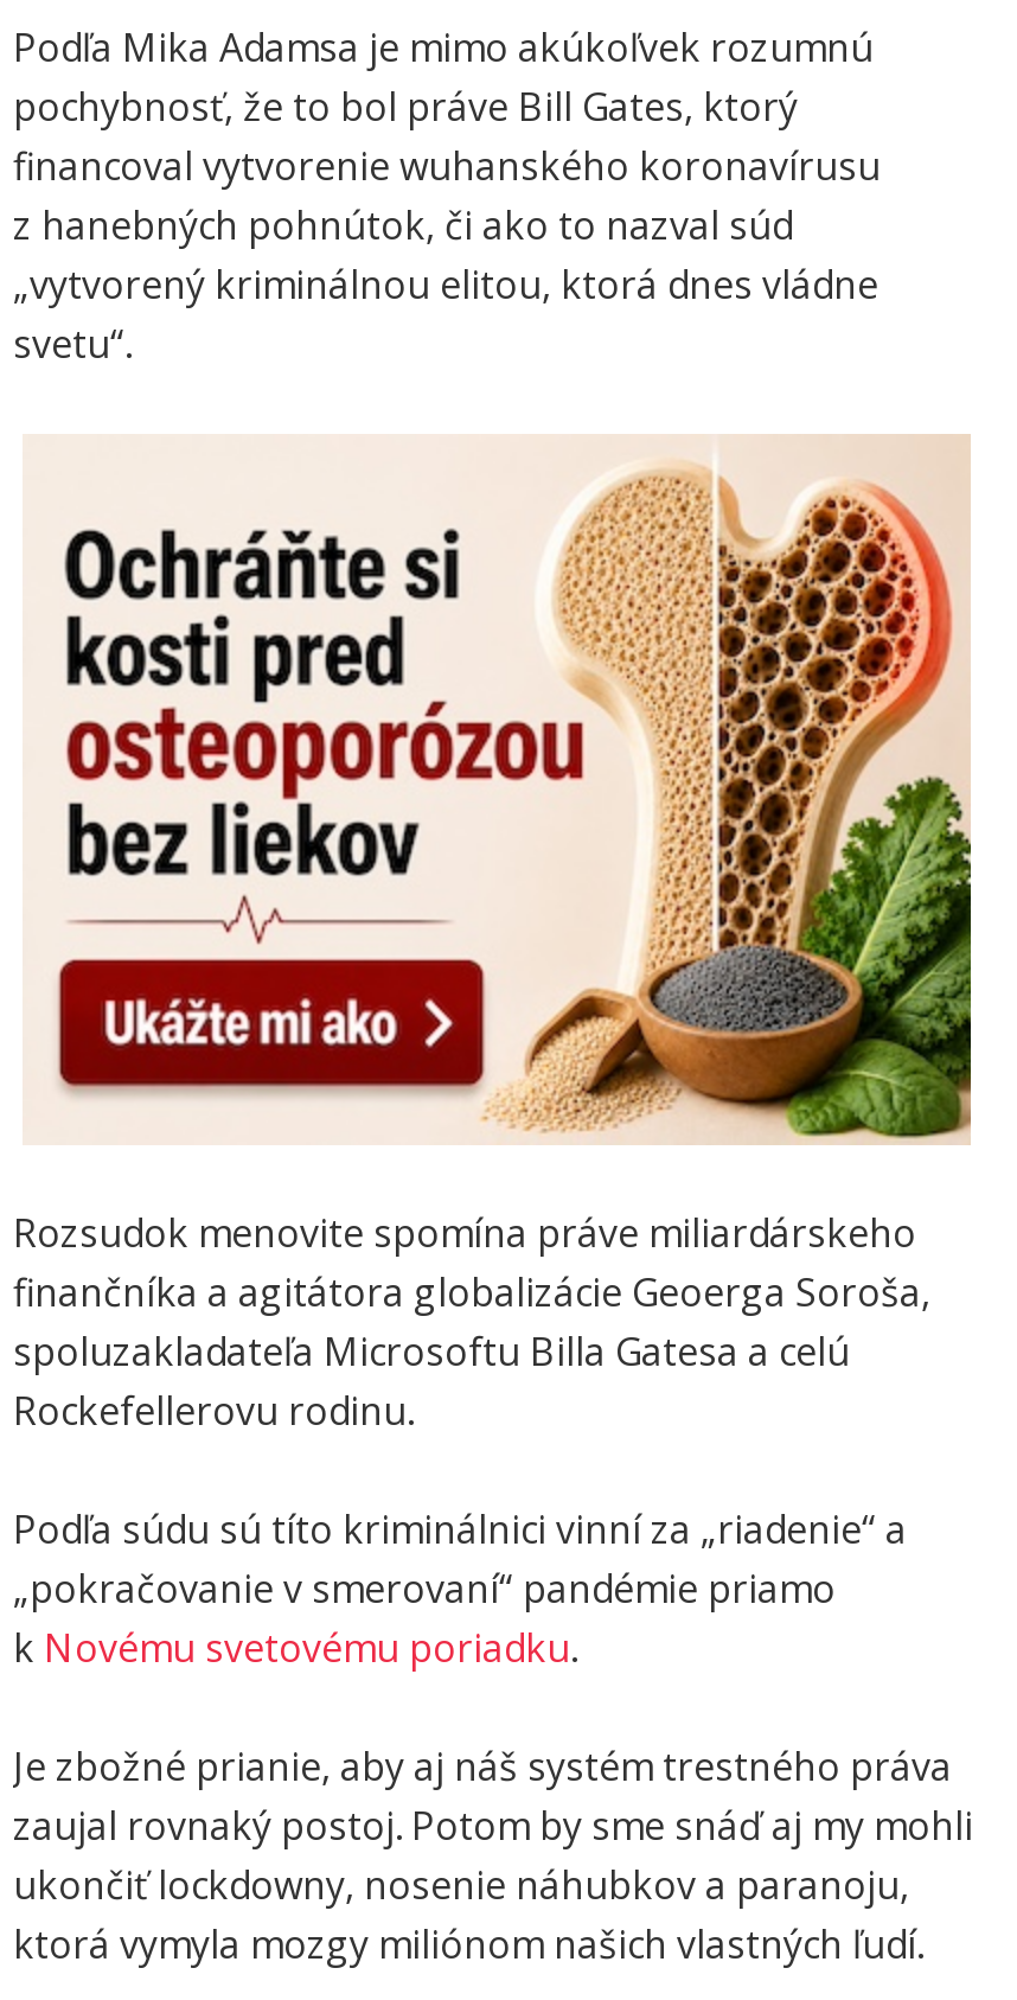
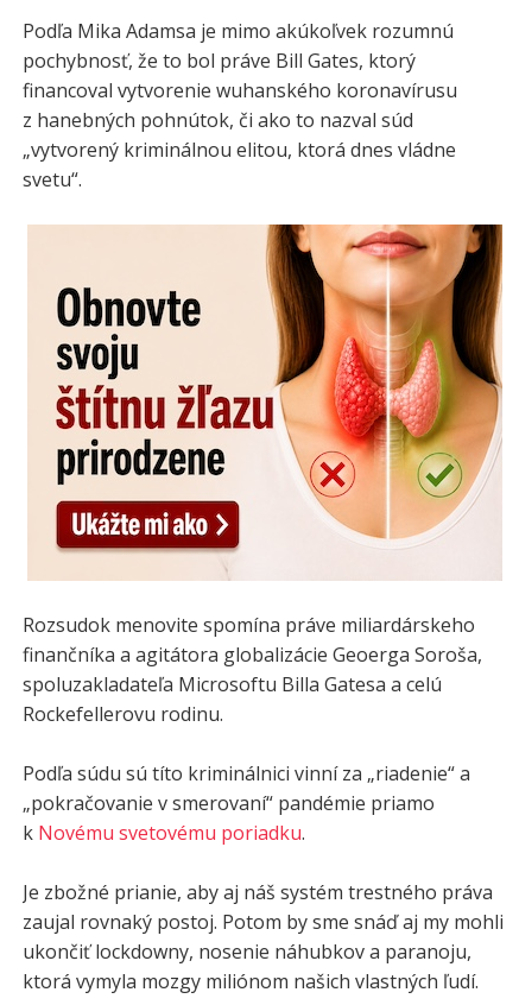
[56,434,973,1143] [image] -> [45,223,502,579] [image]

